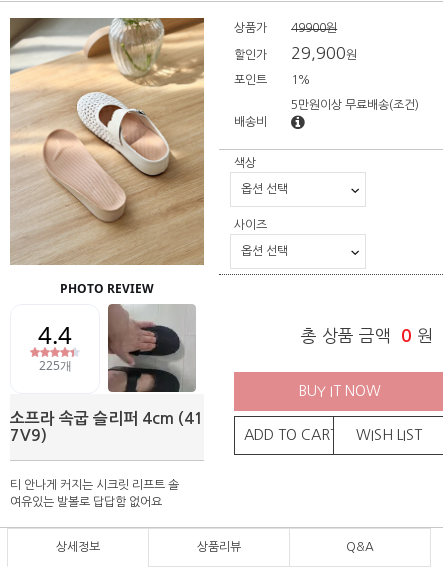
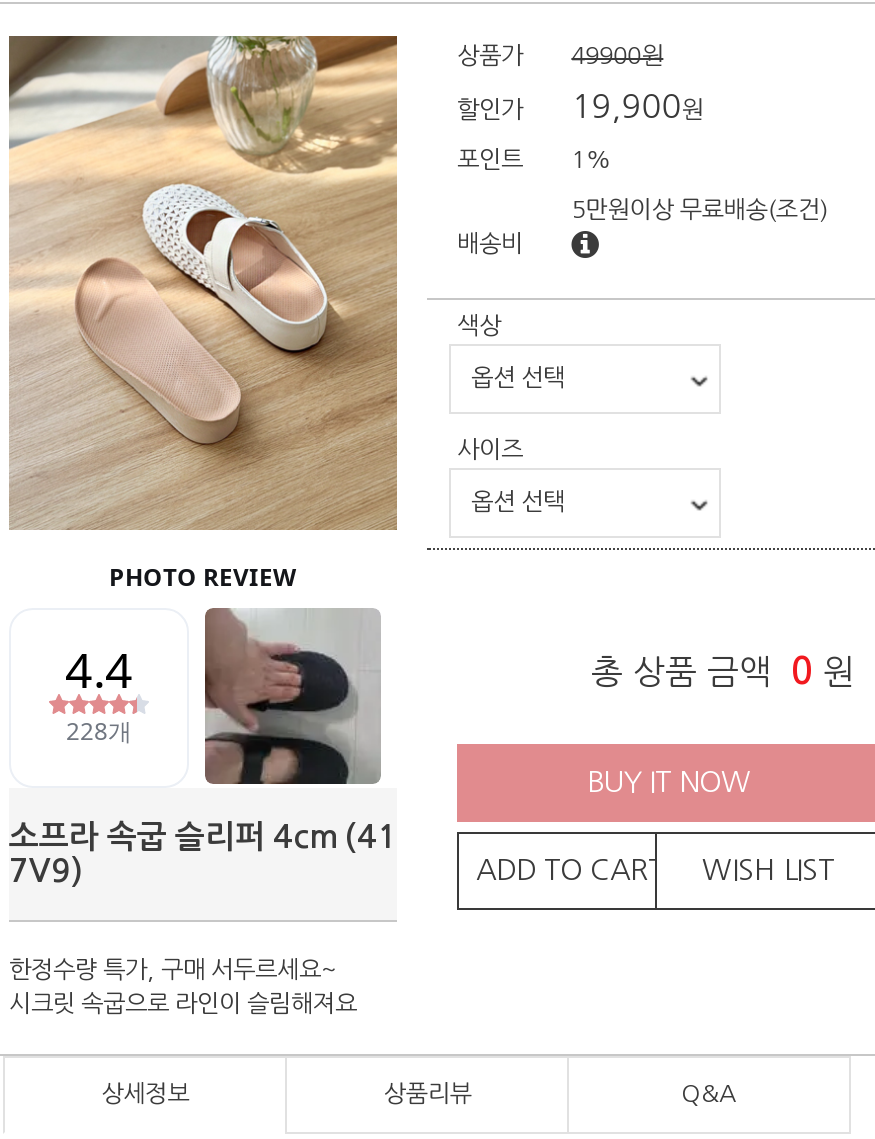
[291,45,357,61] 29,900원 -> [571,90,703,122] 19,900원
[10,479,179,508] 티 안나게 커지는 시크릿 리프트 솔 | 여유있는 발볼로 답답함 없어요 -> [9,958,357,1016] 한정수량 특가, 구매 서두르세요~ | 시크릿 속굽으로 라인이 슬림해져요

